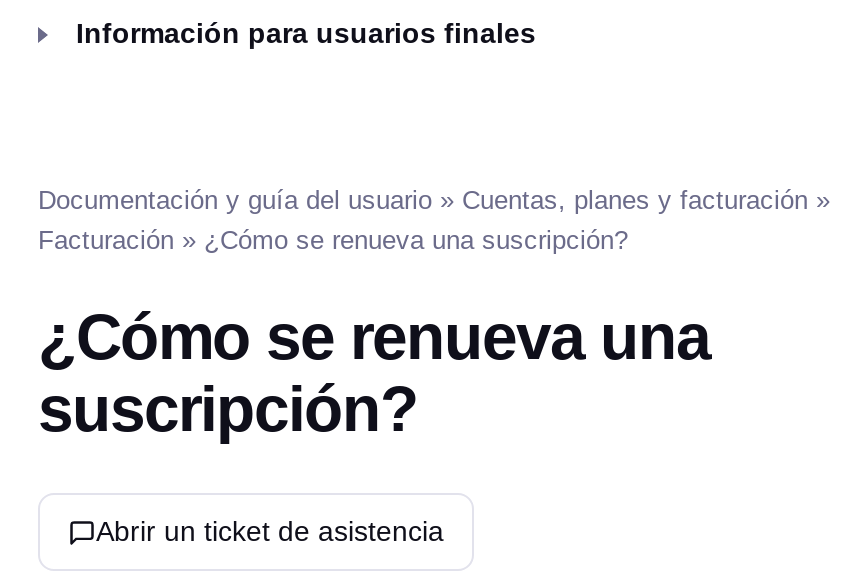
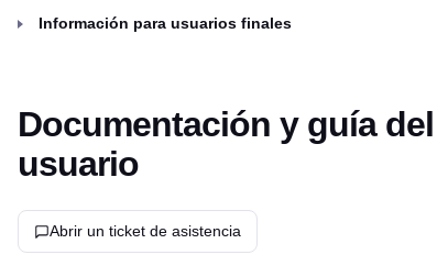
[38,185,830,445] Documentación y guía del usuario» Cuentas, planes y facturación» | Facturación» ¿Cómo se renueva una suscripción? | ¿Cómo se renueva una | suscripción? -> [18,104,434,184] Documentación y guía del | usuario

